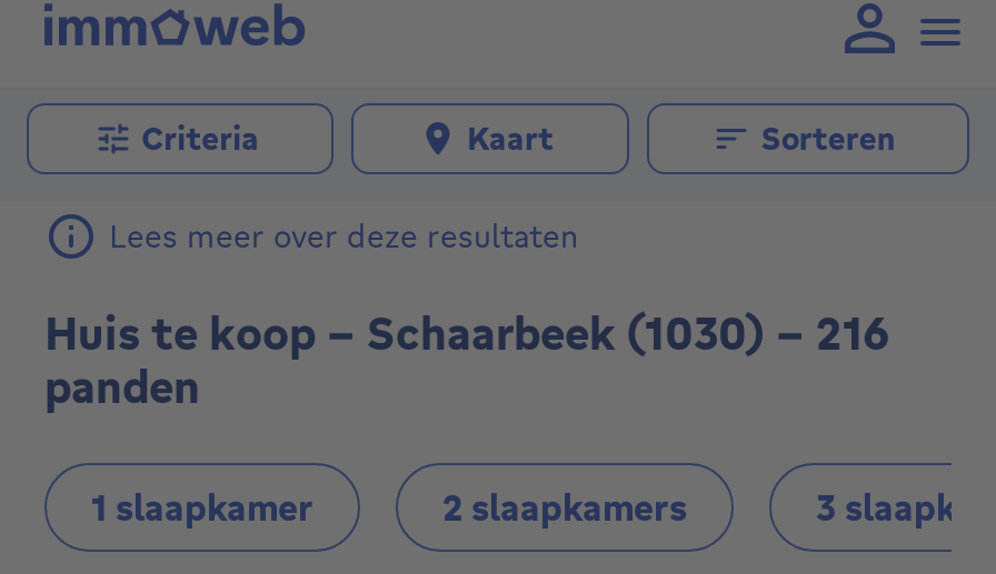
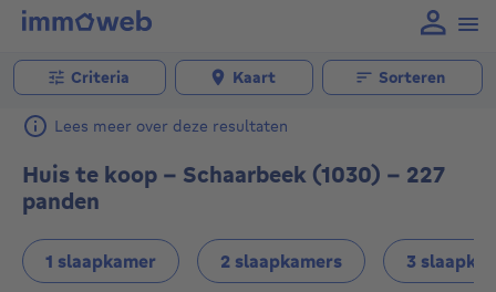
[44,303,889,363] Huis te koop - Schaarbeek (1030) - 216 -> [22,159,445,189] Huis te koop - Schaarbeek (1030) - 227

